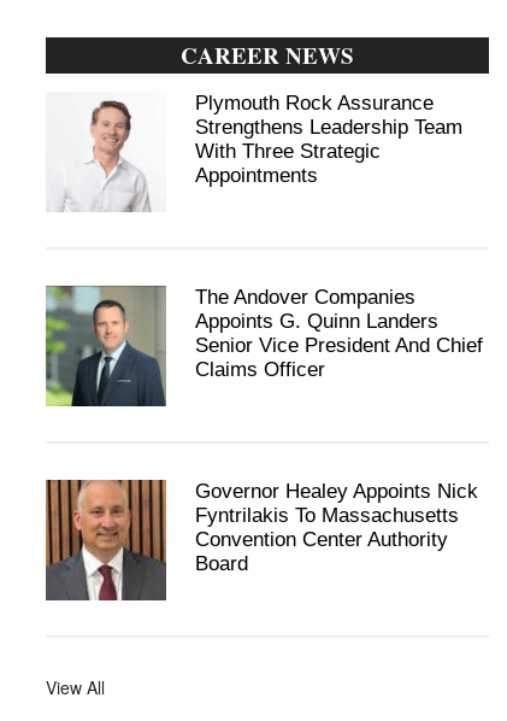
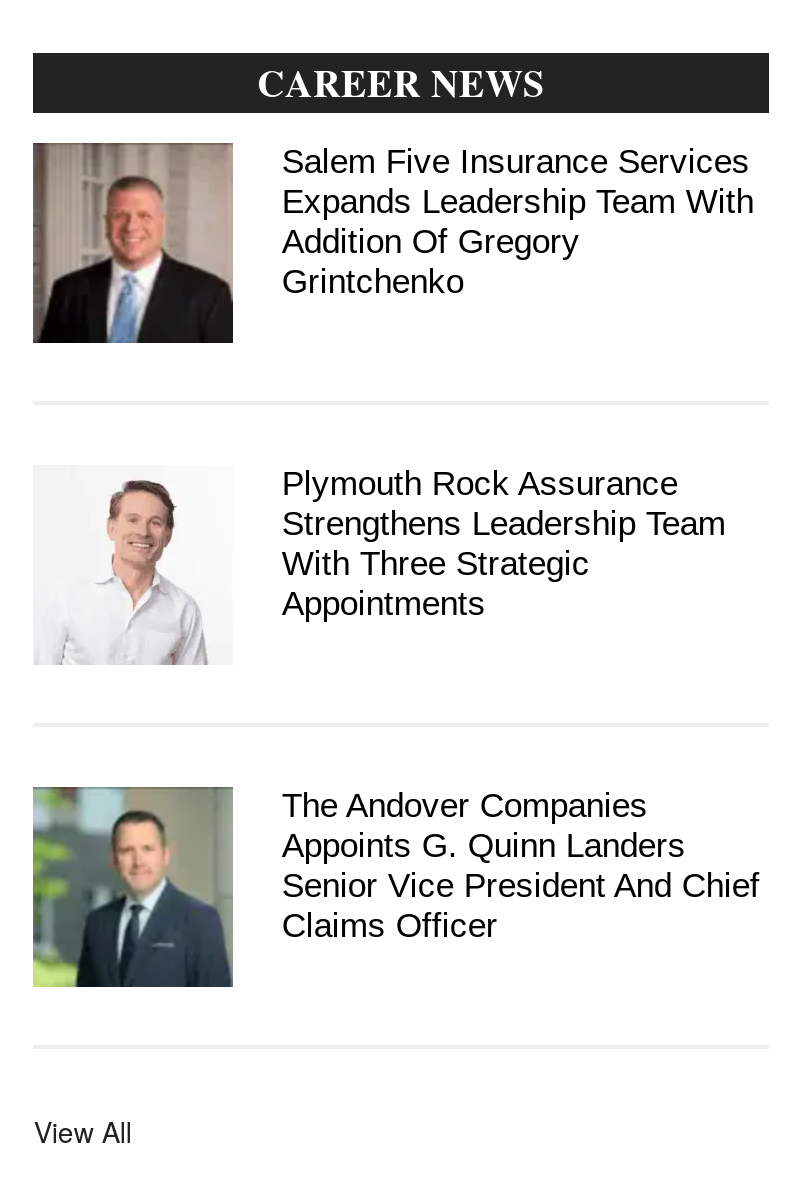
none -> [31,141,754,345] [image] | Salem Five Insurance Services | Expands Leadership Team With | Addition Of Gregory | Grintchenko
moved [51,92,483,381] -> [41,465,760,945]: [image] | Plymouth Rock Assurance | Strengthens Leadership Team | ... | Senior Vice President And Chief | Claims Officer
[45,479,479,602] [image] | Governor Healey Appoints Nick | Fyntrilakis To Massachusetts | Convention Center Authority | Board -> none

